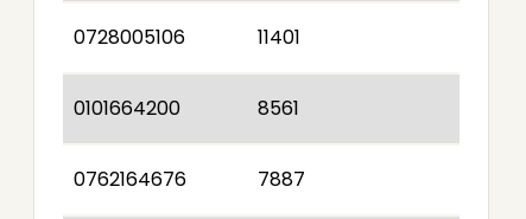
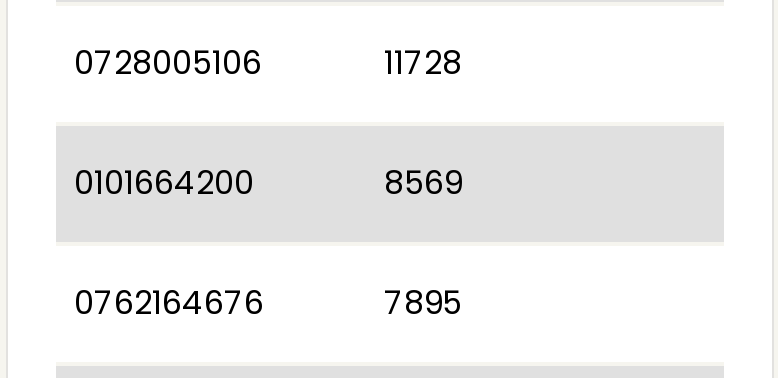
[258,24,300,51] 11401 -> [384,40,462,86] 11728
[258,95,299,122] 8561 -> [384,160,462,206] 8569
[258,166,305,193] 7887 -> [384,280,462,326] 7895

